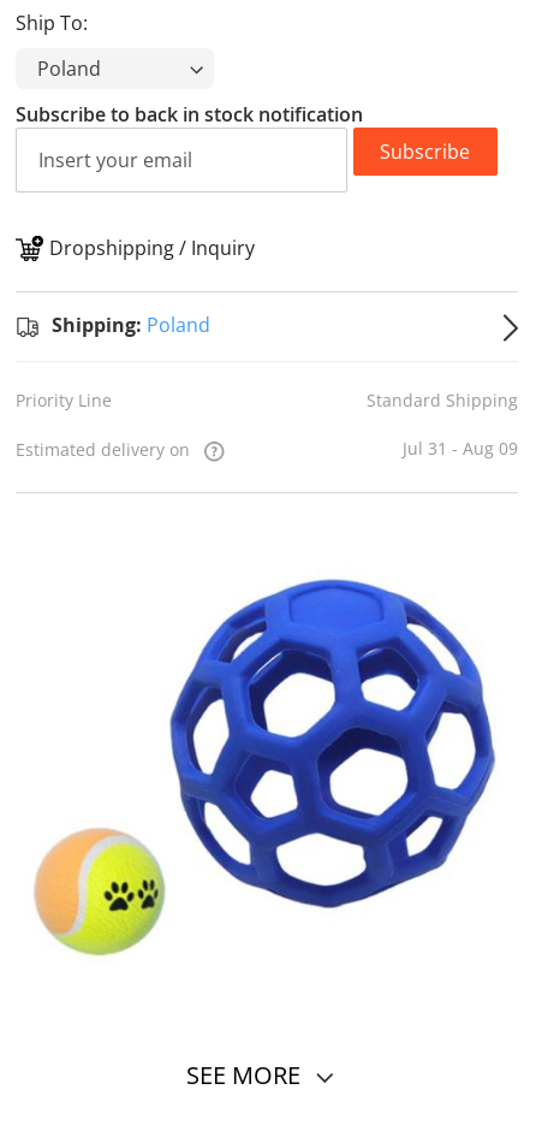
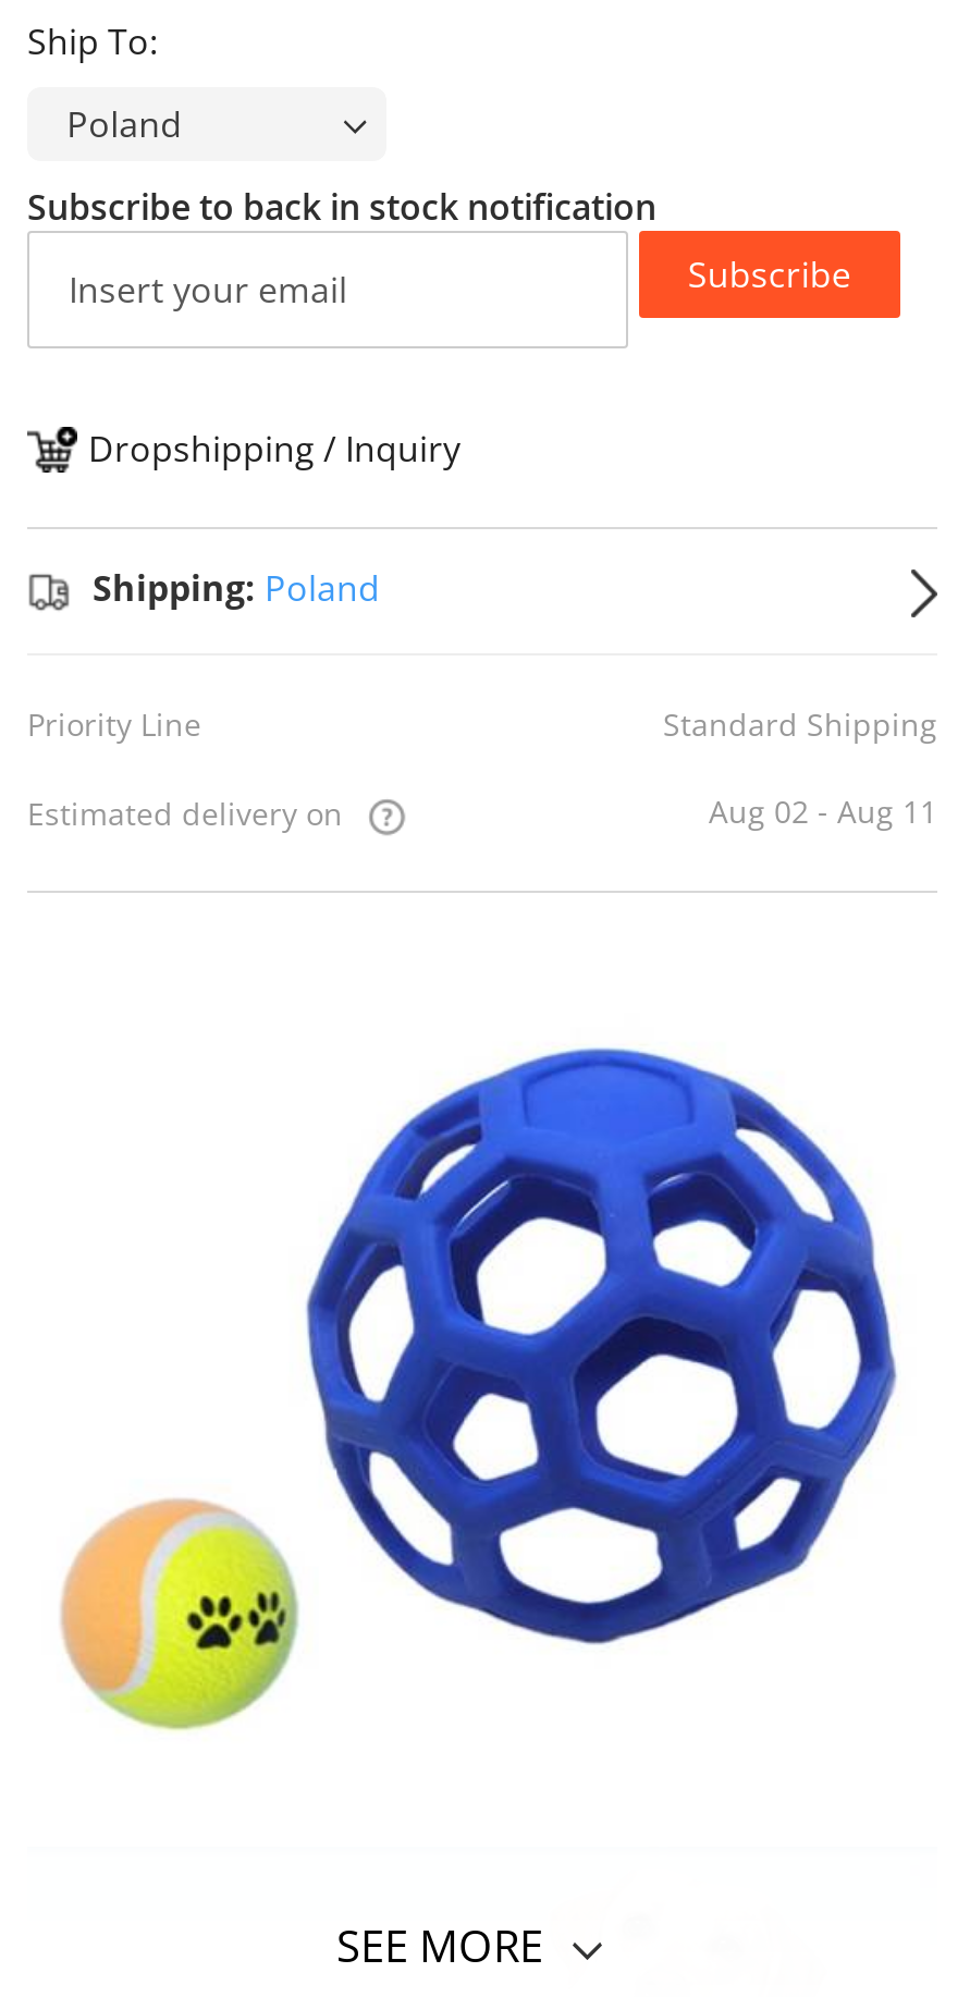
[403,437,518,460] Jul 31 - Aug 09 -> [709,790,937,832] Aug 02 - Aug 11

